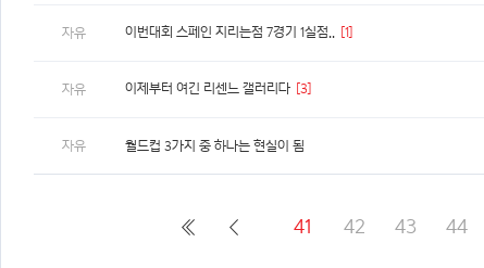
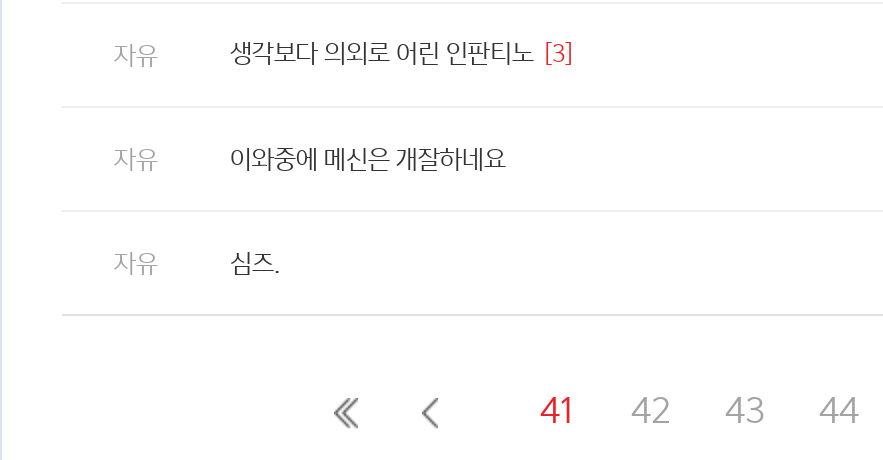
[125,24,352,40] 이번대회 스페인 지리는점 7경기 1실점.. [1] -> [230,38,572,68] 생각보다 의외로 어린 인판티노 [3]
[125,80,311,97] 이제부터 여긴 리센느 갤러리다 [3] -> [230,144,506,174] 이와중에 메신은 개잘하네요
[125,138,305,154] 월드컵 3가지 중 하나는 현실이 됨 -> [230,248,280,278] 심즈.

